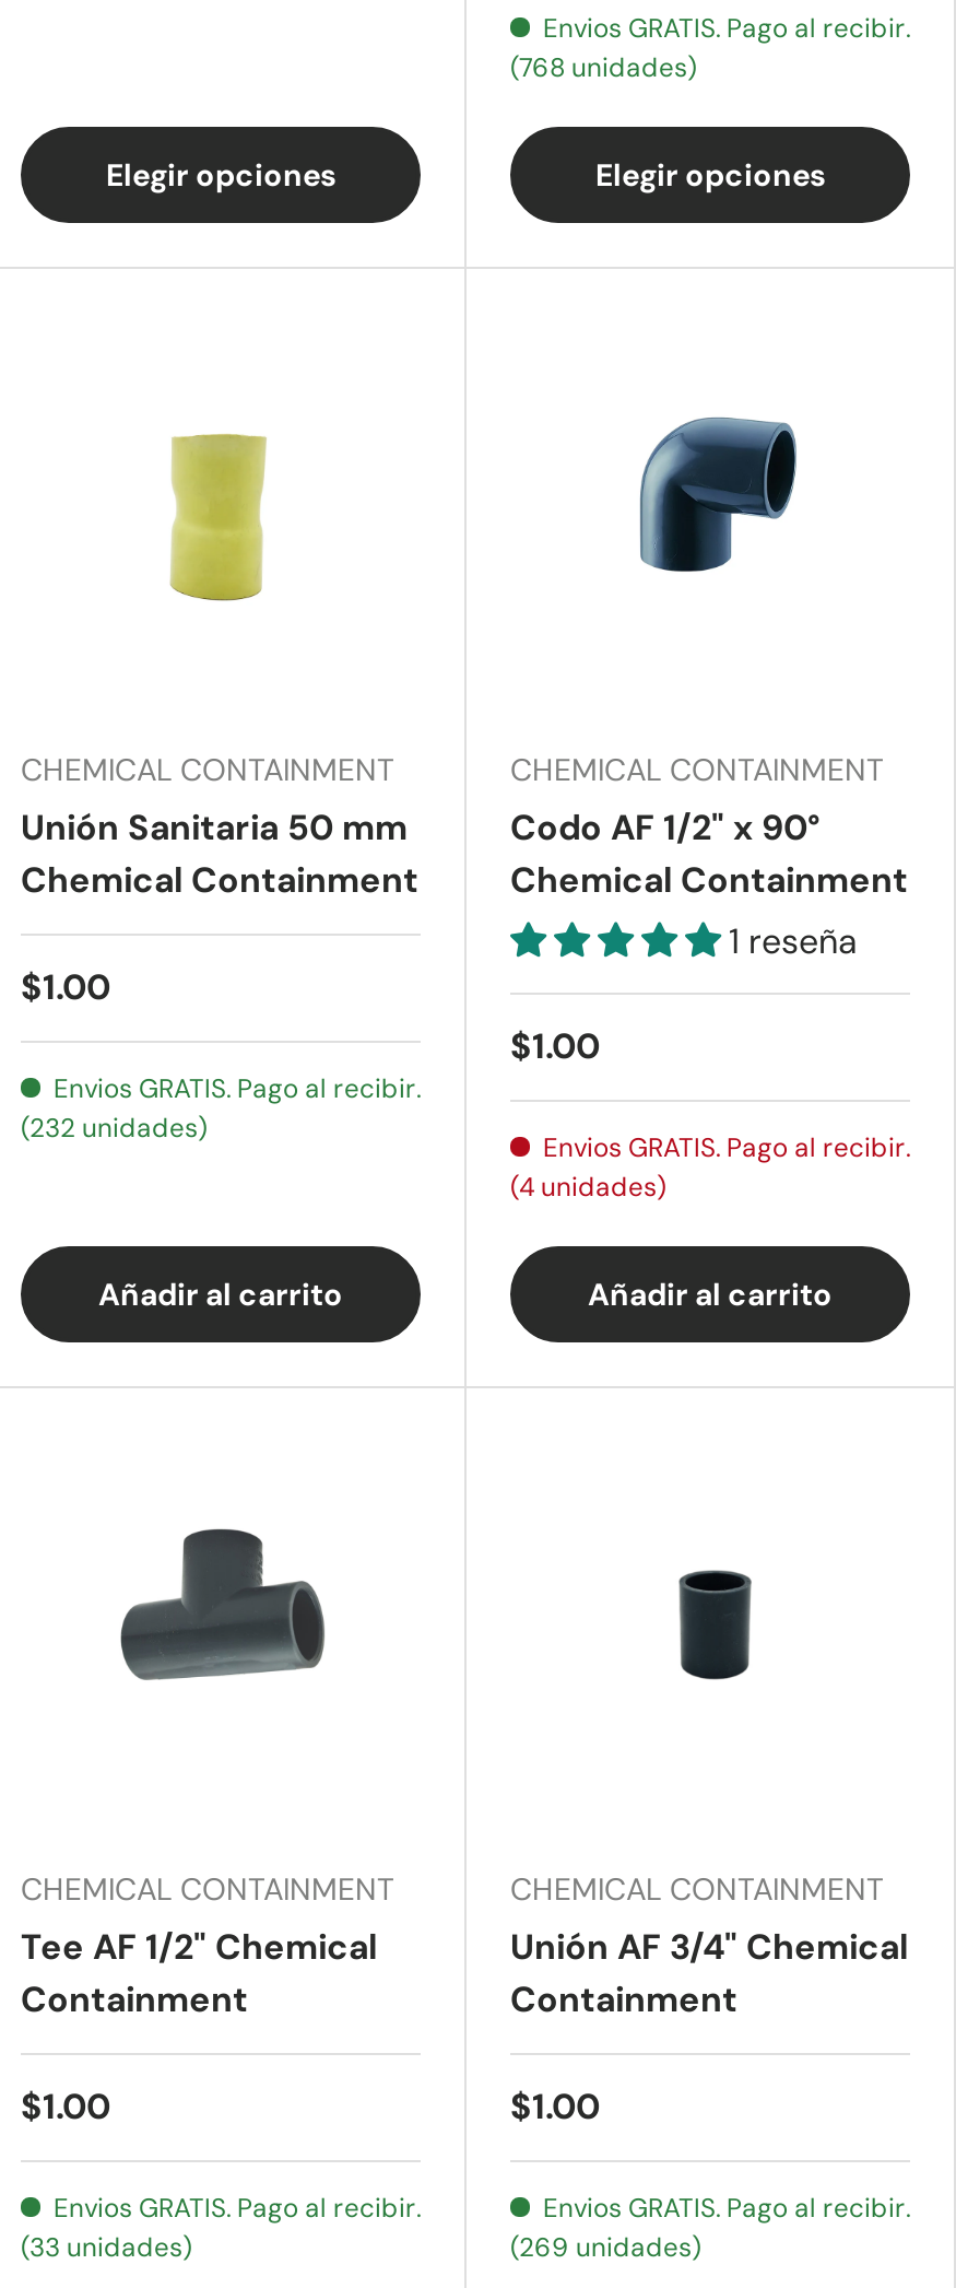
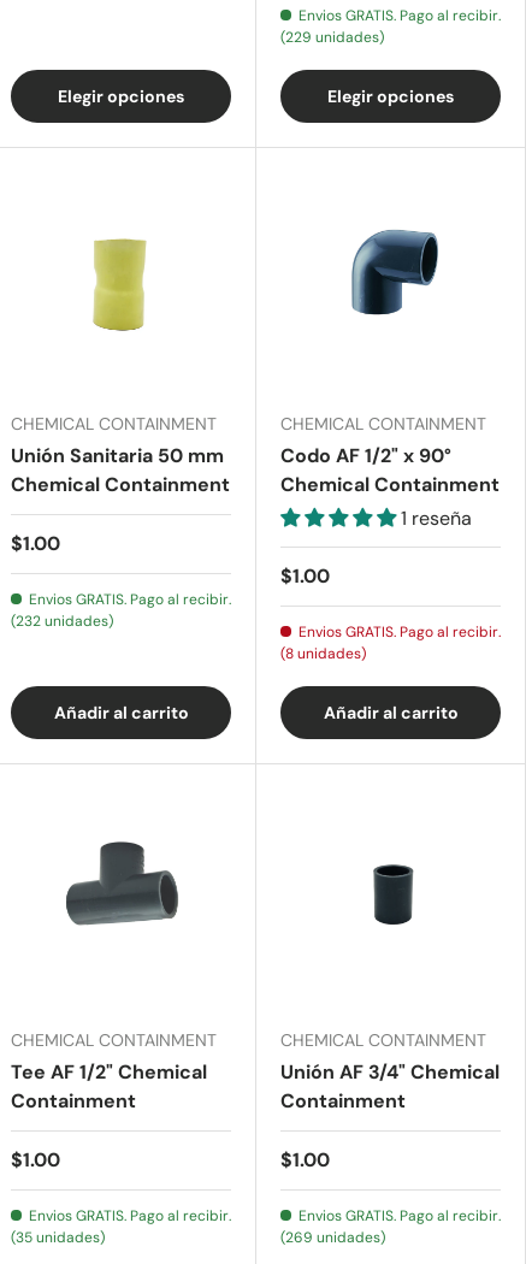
[510,49,696,84] (768 unidades) -> [280,27,384,46] (229 unidades)
[510,1169,665,1204] (4 unidades) -> [280,643,366,663] (8 unidades)
[21,2229,191,2264] (33 unidades) -> [11,1227,105,1247] (35 unidades)

